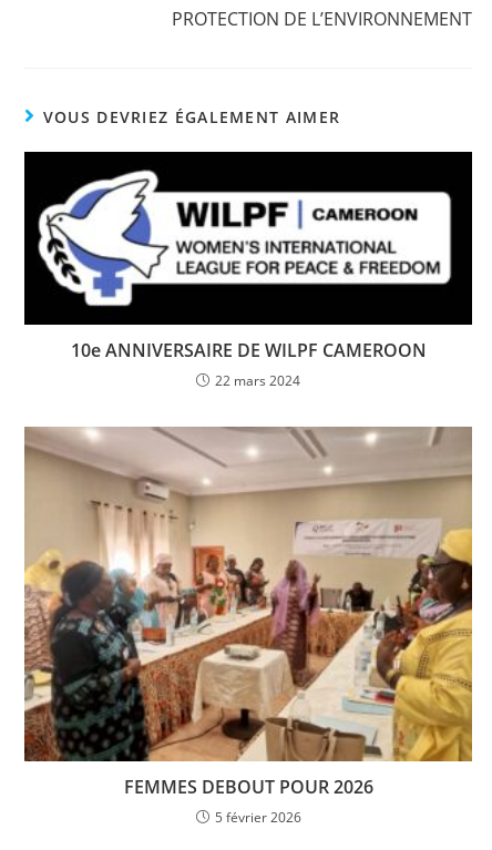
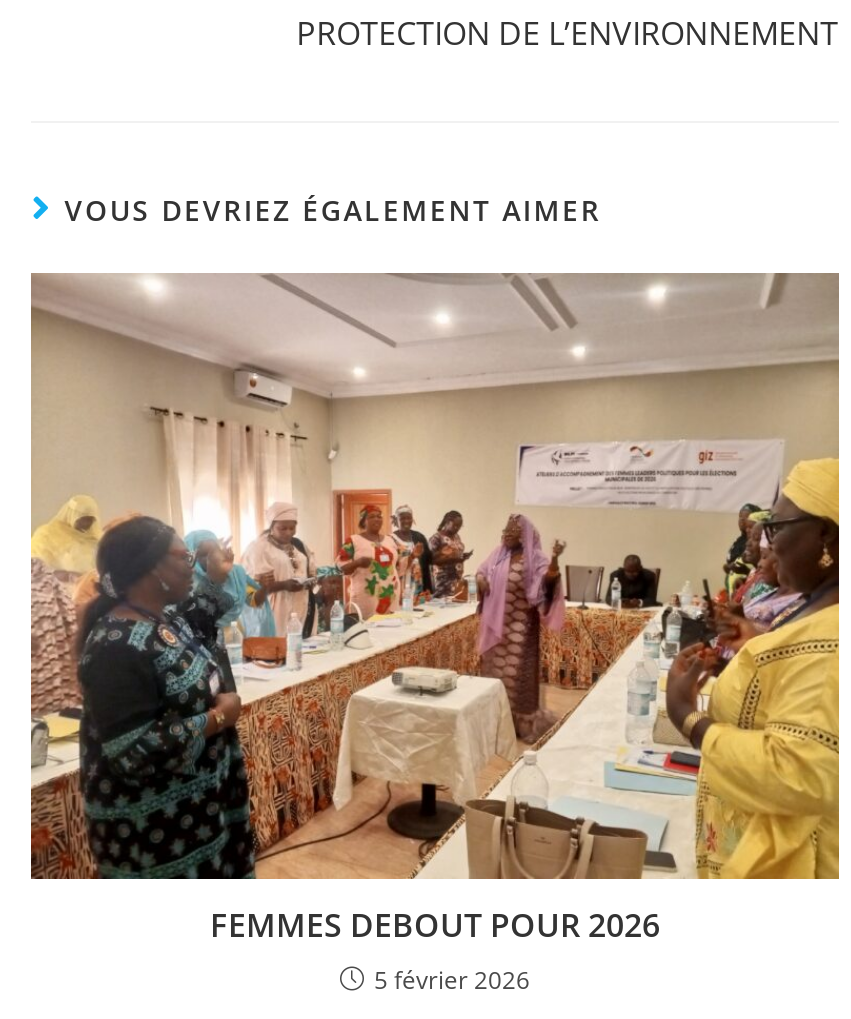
[23,151,473,390] [image] | 10e ANNIVERSAIRE DE WILPF CAMEROON | 22 mars 2024 -> none

